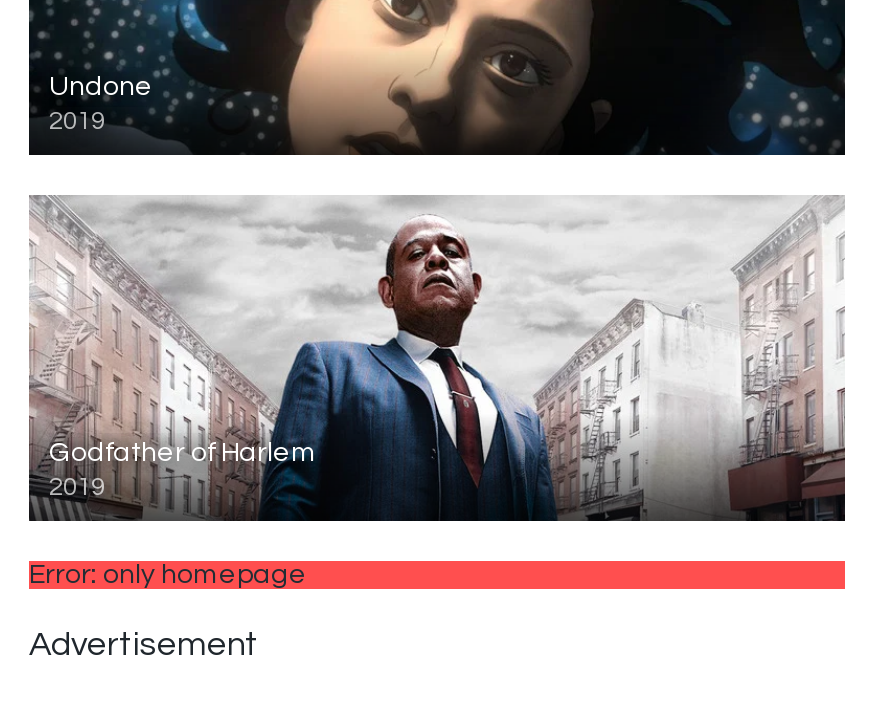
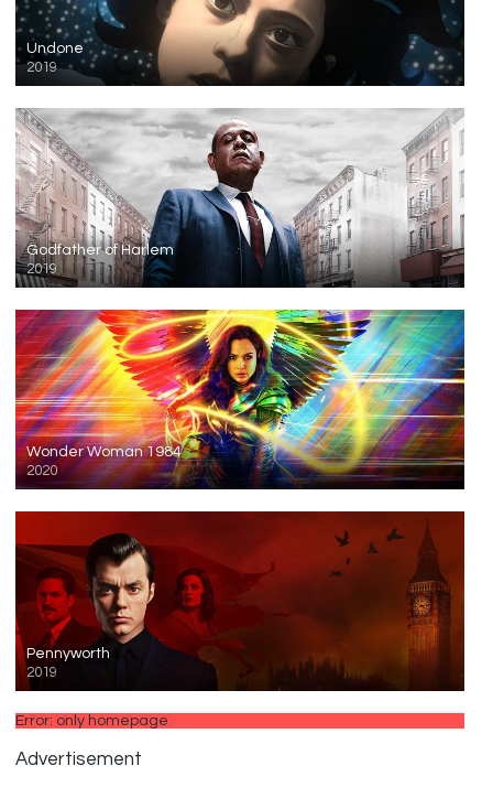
none -> [14,309,465,490] [image] | Wonder Woman 1984 | 2020
none -> [14,510,465,691] [image] | Pennyworth | 2019

